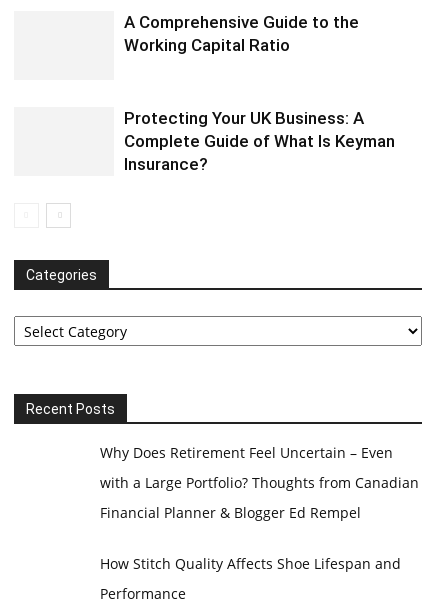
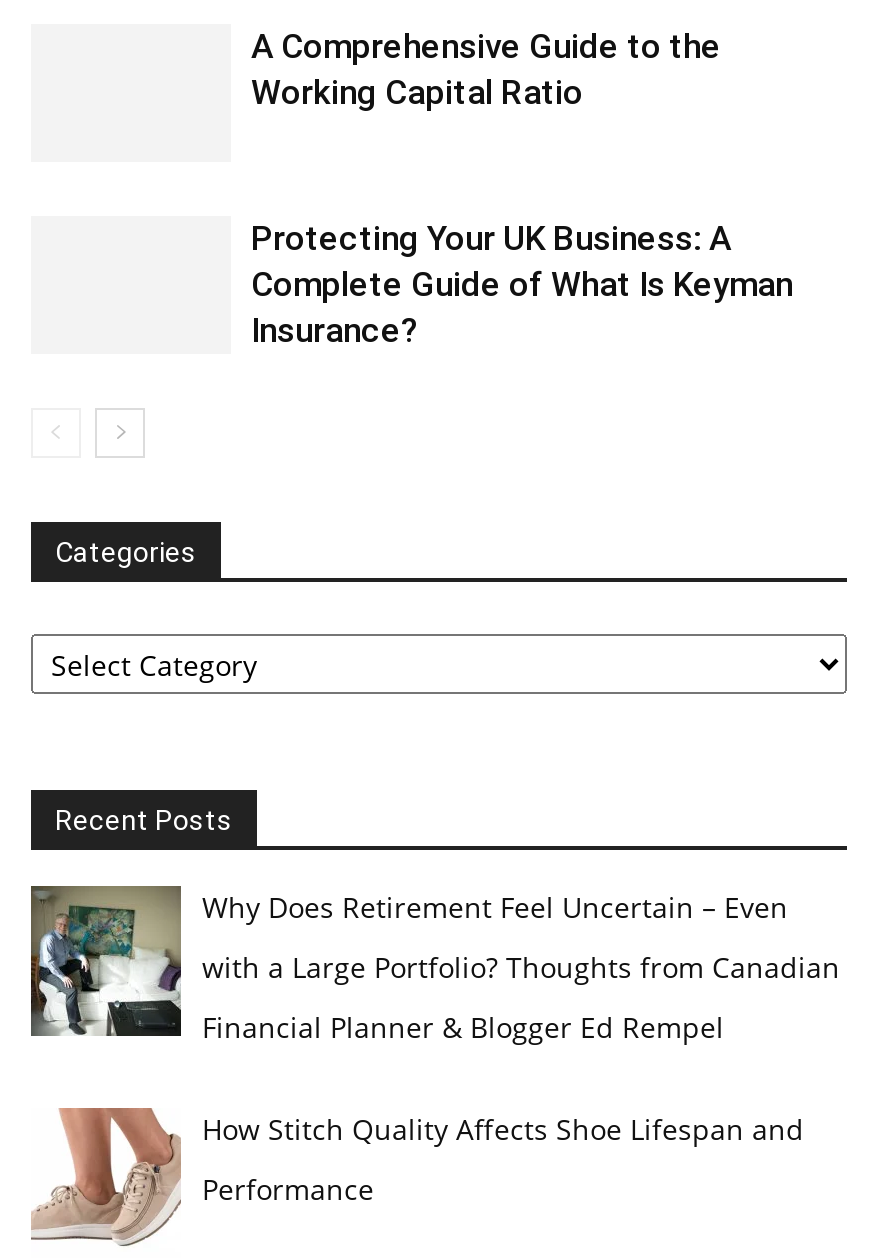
none -> [29,884,183,1038] [image]
none -> [31,1106,183,1248] [image]

